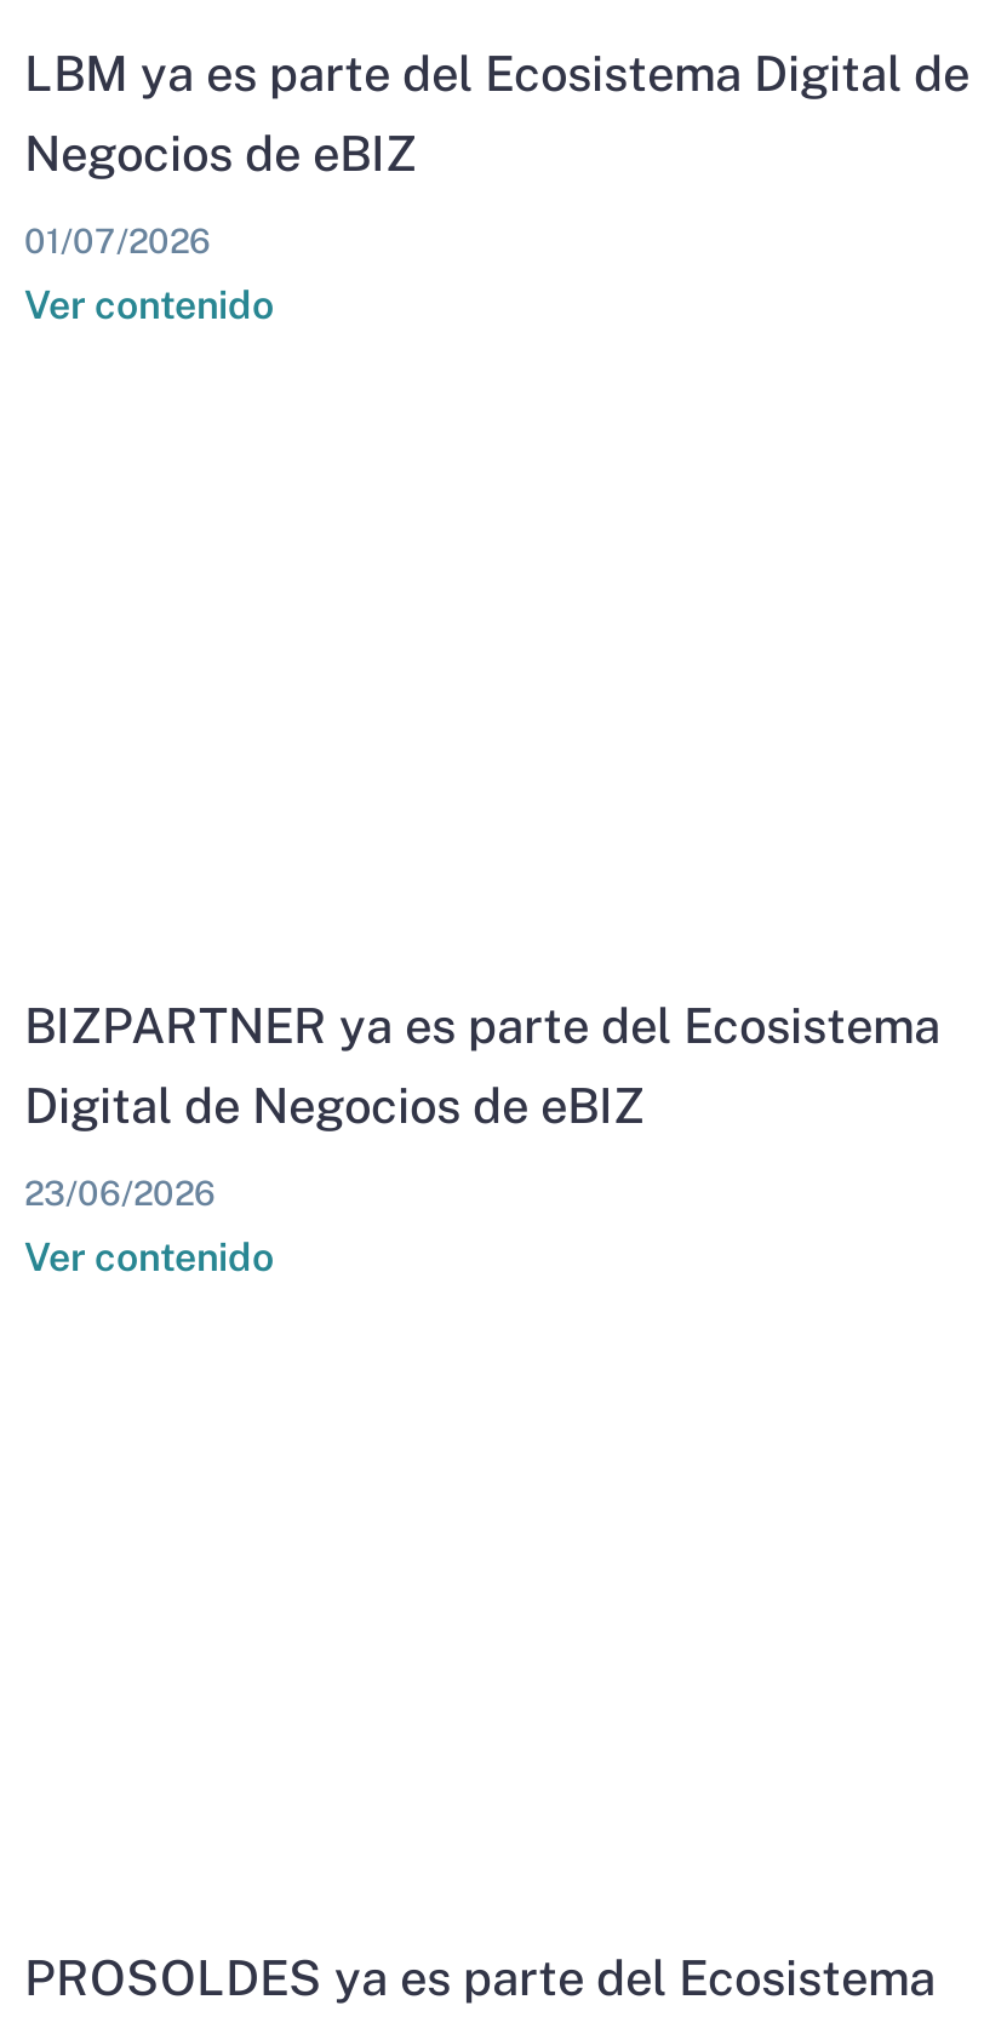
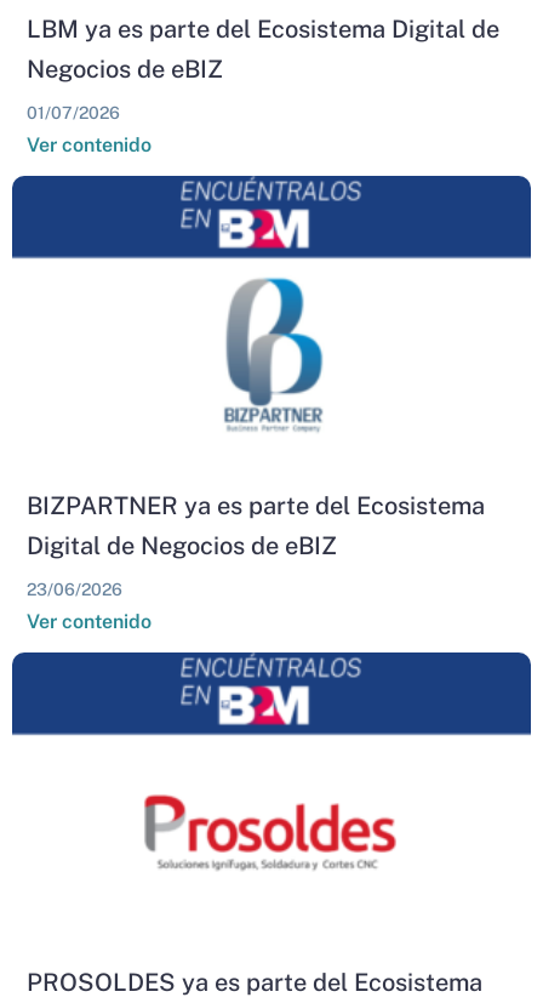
none -> [11,175,532,260] [image]
none -> [223,277,324,432] [image]
none -> [11,651,532,736] [image]
none -> [143,793,398,871] [image]

